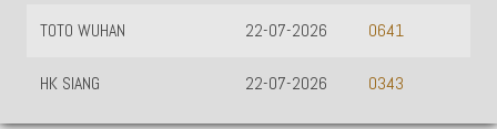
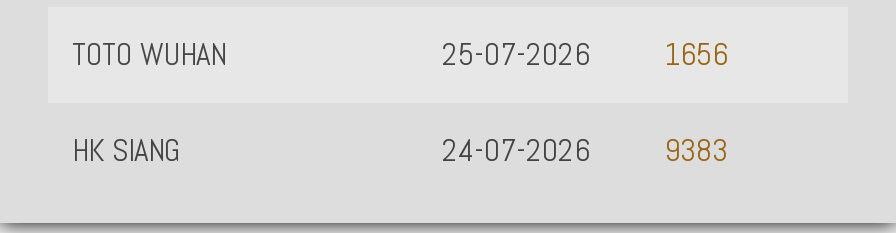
[245,20,327,42] 22-07-2026 -> [442,35,590,75] 25-07-2026
[368,20,404,42] 0641 -> [664,36,728,76] 1656
[245,73,327,95] 22-07-2026 -> [442,131,590,171] 24-07-2026
[368,73,404,95] 0343 -> [664,132,728,172] 9383

